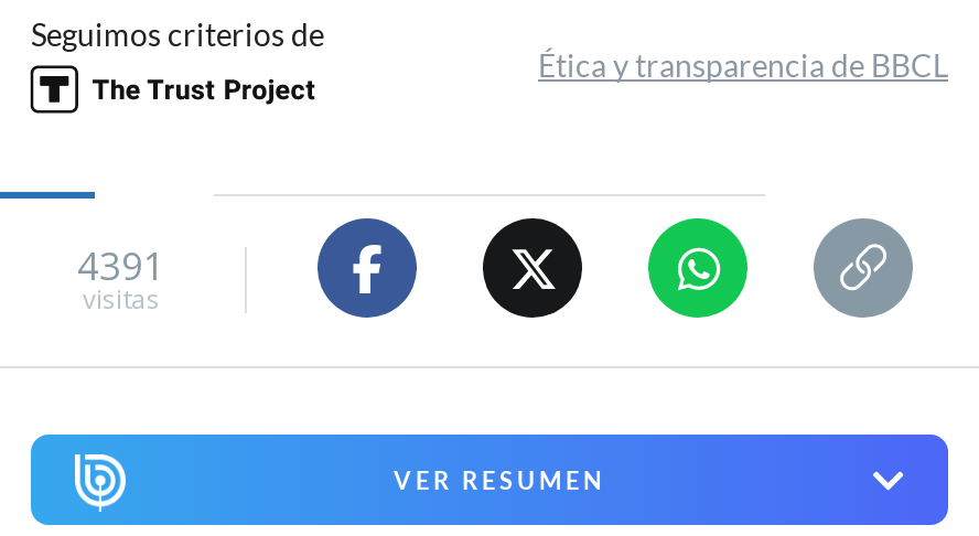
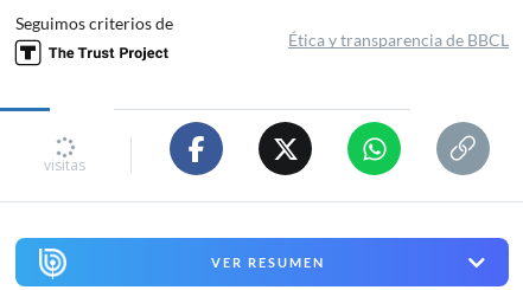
[77,240,165,291] 4391 -> none

